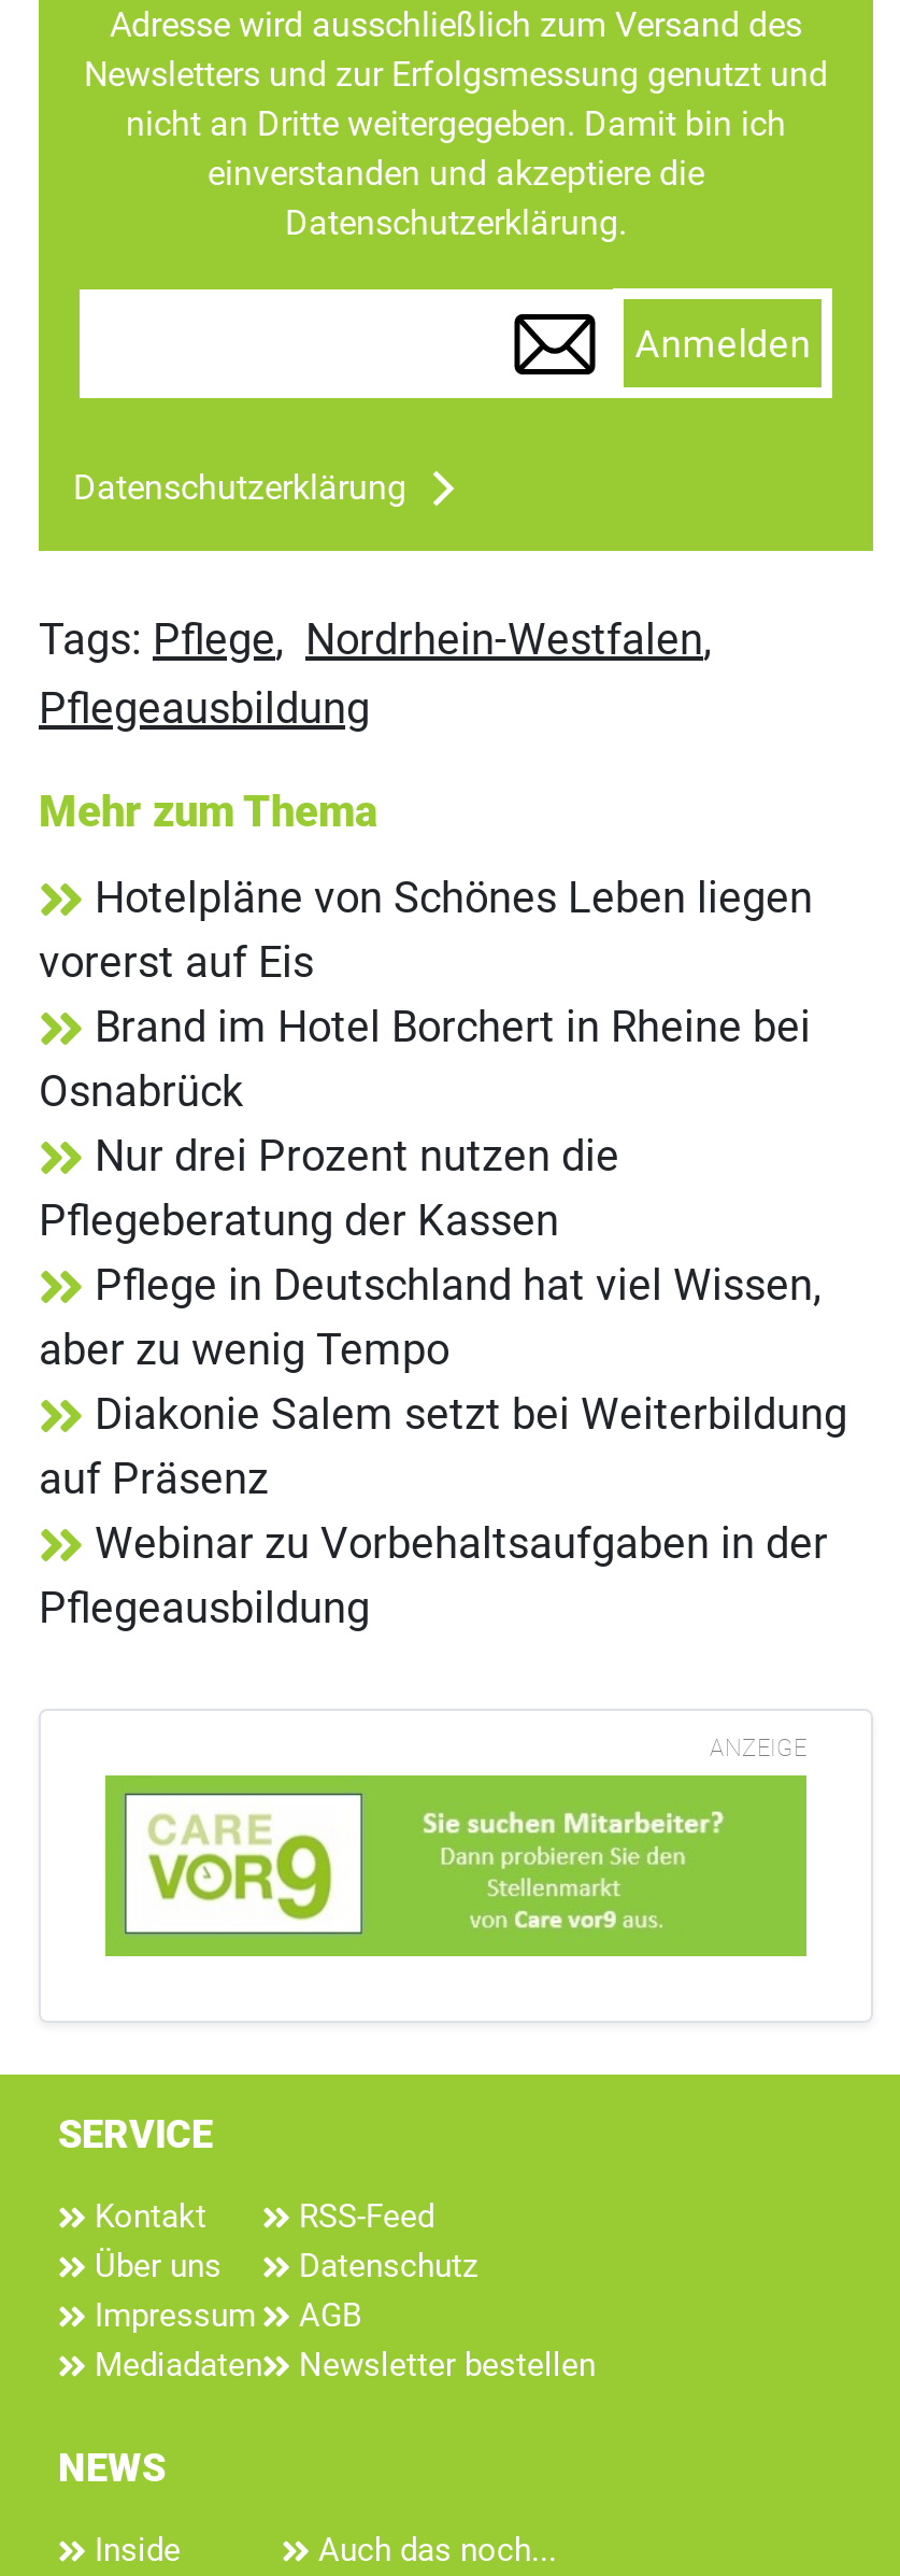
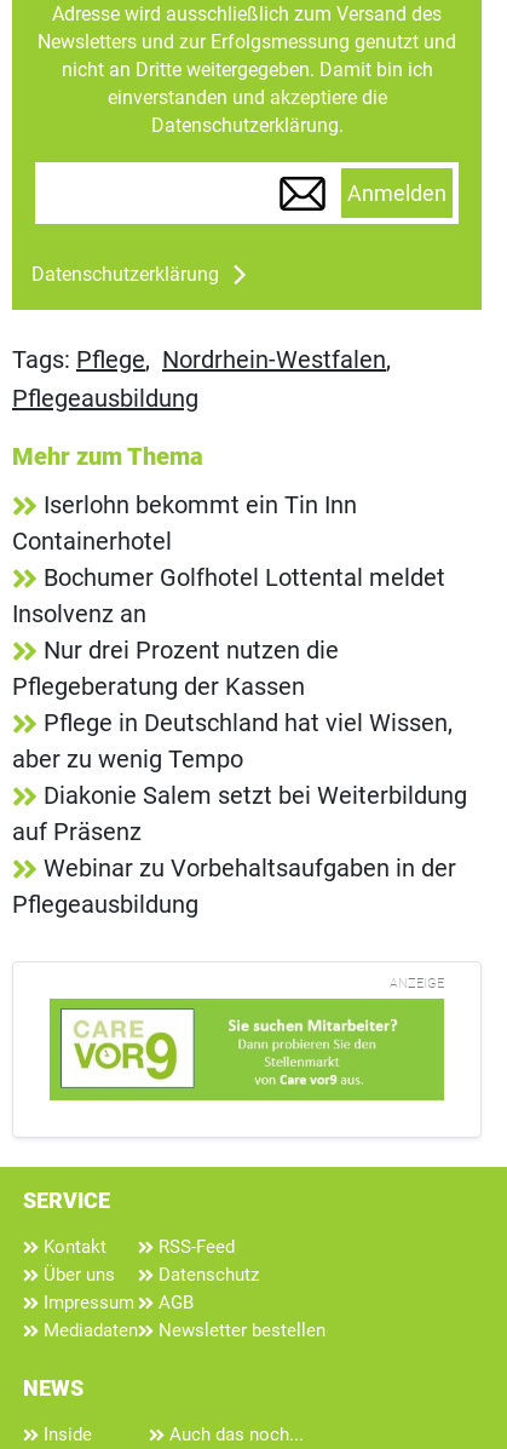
[39,873,813,1118] Hotelpläne von Schönes Leben liegen | vorerst auf Eis | Brand im Hotel Borchert in Rheine bei | Osnabrück -> [12,491,445,629] Iserlohn bekommt ein Tin Inn | Containerhotel | Bochumer Golfhotel Lottental meldet | Insolvenz an

